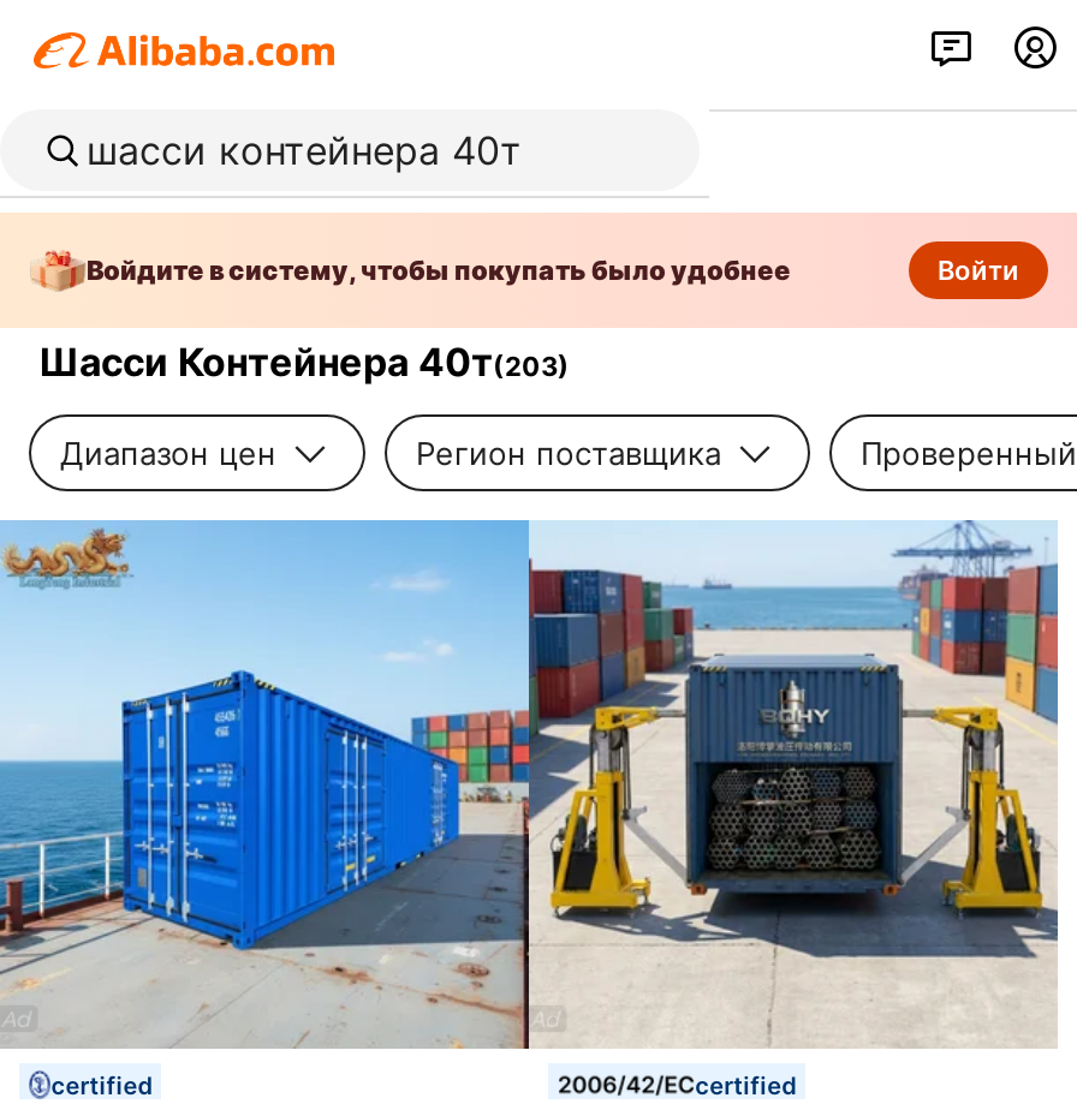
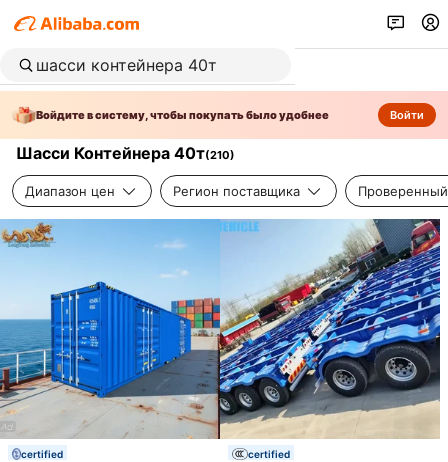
[38,338,570,386] Шасси Контейнера 40т(203) -> [16,143,235,163] Шасси Контейнера 40т(210)
[526,520,1060,1044] [image] -> [219,218,441,438] [image]

